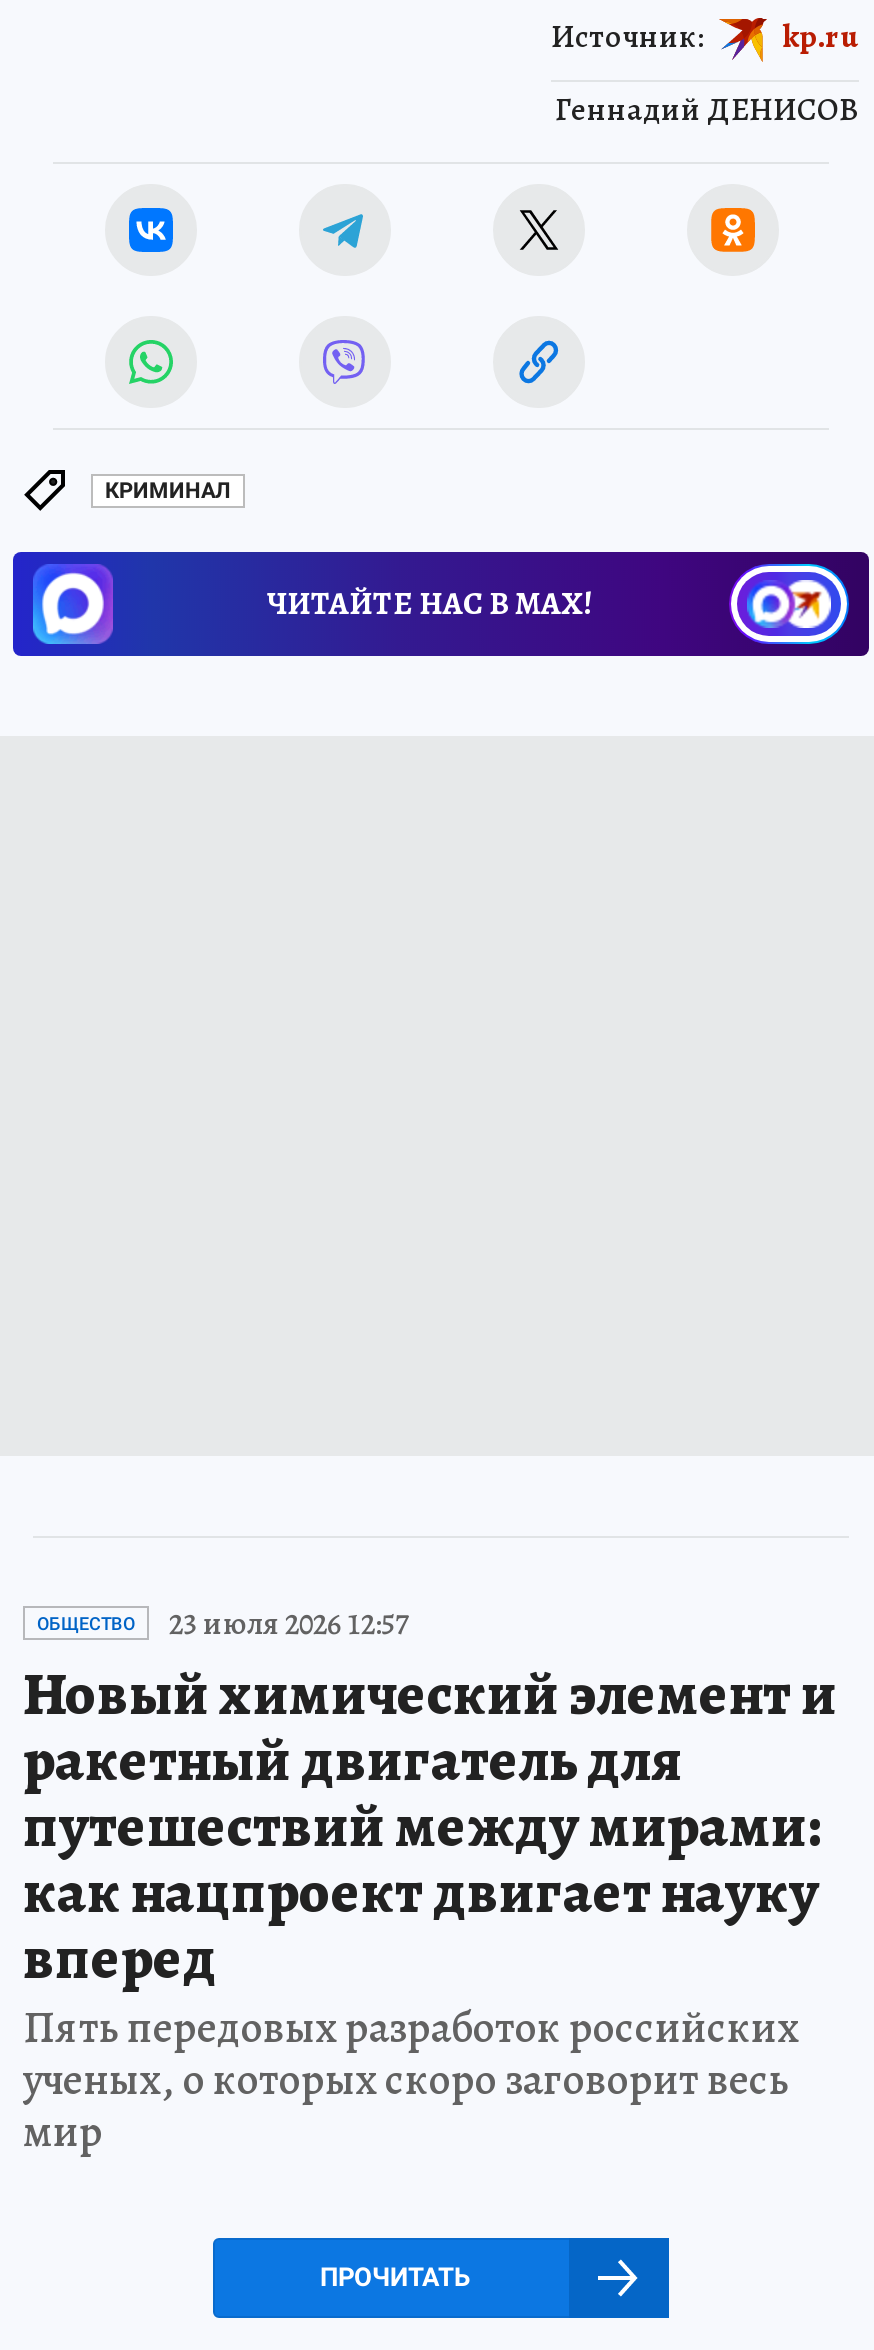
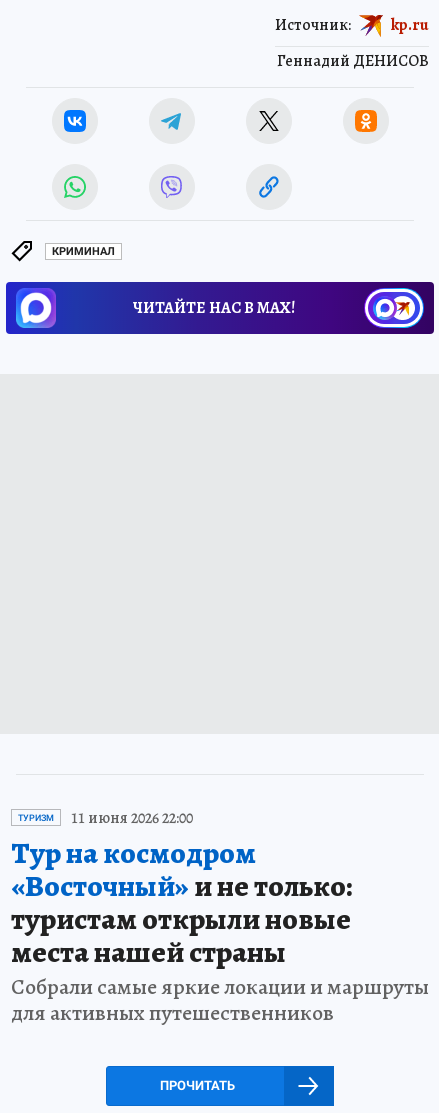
[23,1601,837,2161] ОБЩЕСТВО | 23 июля 2026 12:57 | Новый химический элемент и | ракетный двигатель для | путешествий между мирами: | как нацпроект двигает науку | вперед | Пять передовых разработок российских | ученых, о которых скоро заговорит весь | мир -> [11,806,429,1027] ТУРИЗМ | 11 июня 2026 22:00 | Тур на космодром | «Восточный»и не только: | туристам открыли новые | места нашей страны | Собрали самые яркие локации и маршруты | для активных путешественников

